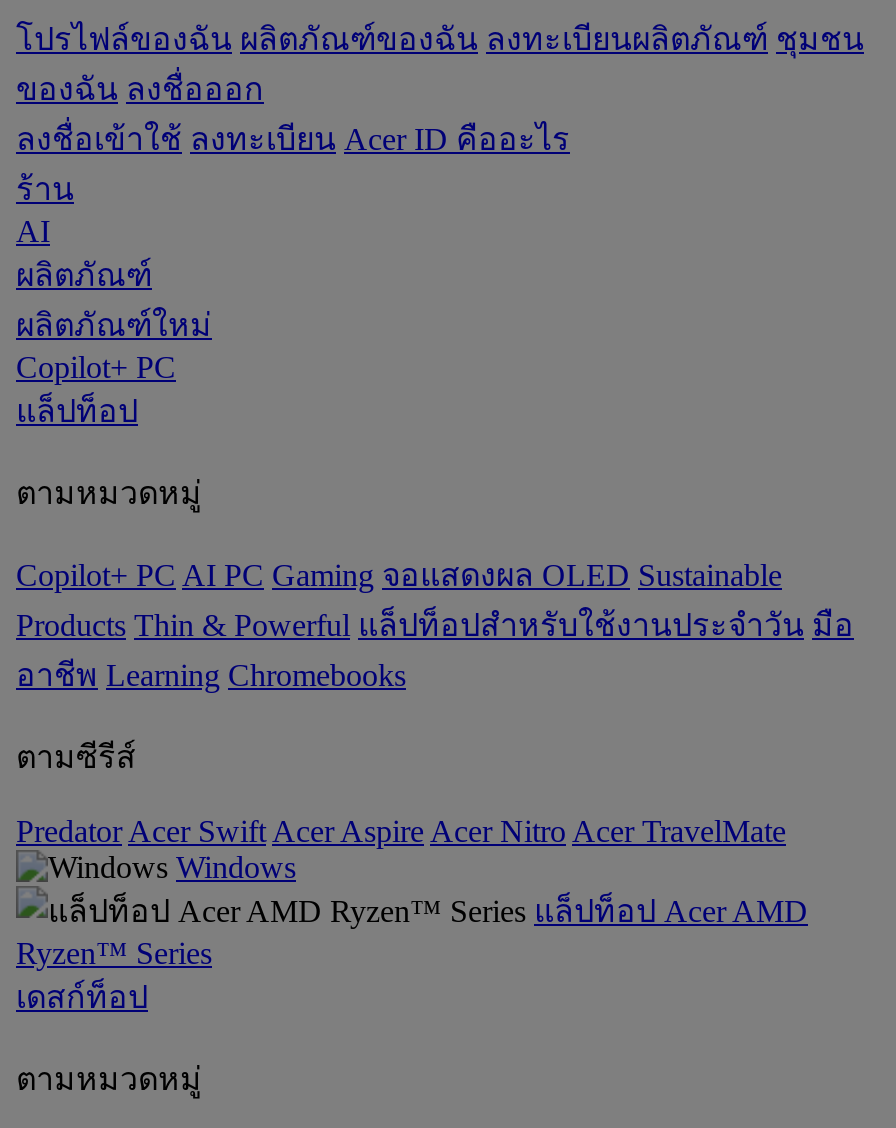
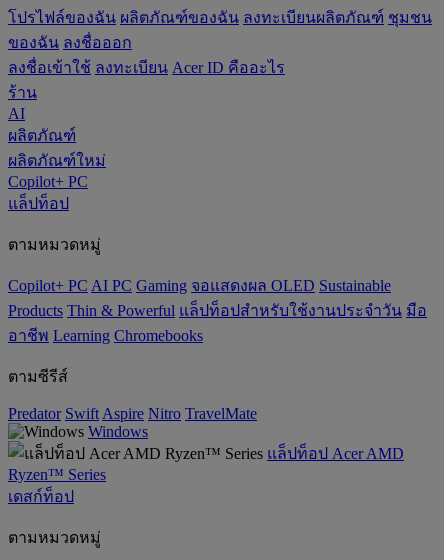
[16,814,786,848] Predator Acer Swift Acer Aspire Acer Nitro Acer TravelMate -> [8,405,257,422] Predator Swift Aspire Nitro TravelMate

